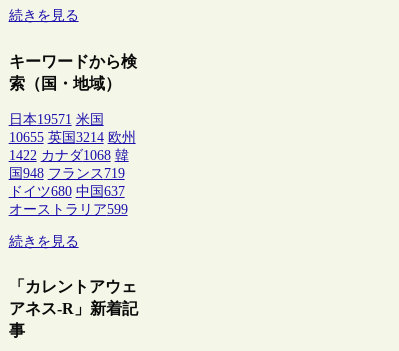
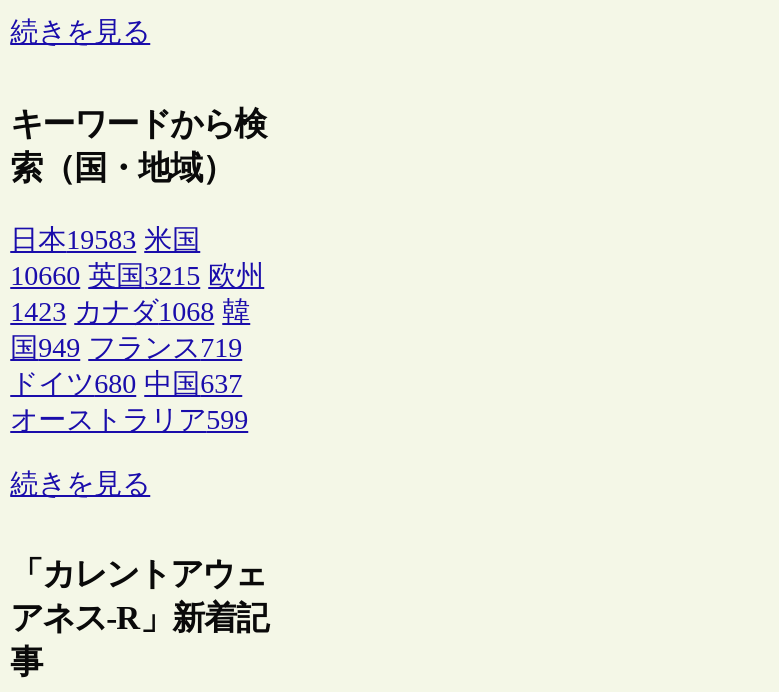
[9,112,104,127] 日本19571 米国 -> [10,225,200,255] 日本19583 米国
[9,130,136,145] 10655 英国3214 欧州 -> [10,261,264,291] 10660 英国3215 欧州
[9,148,129,163] 1422 カナダ1068 韓 -> [10,297,250,327] 1423 カナダ1068 韓
[9,166,125,181] 国948 フランス719 -> [10,333,242,363] 国949 フランス719

